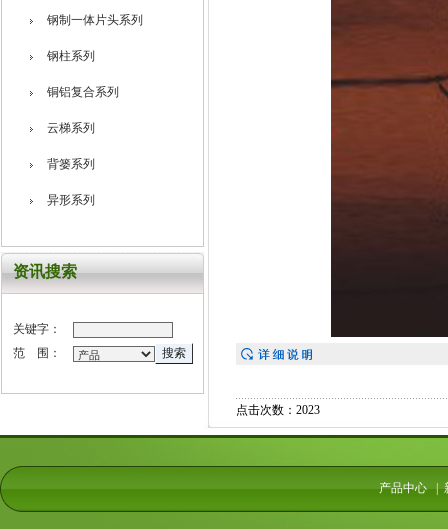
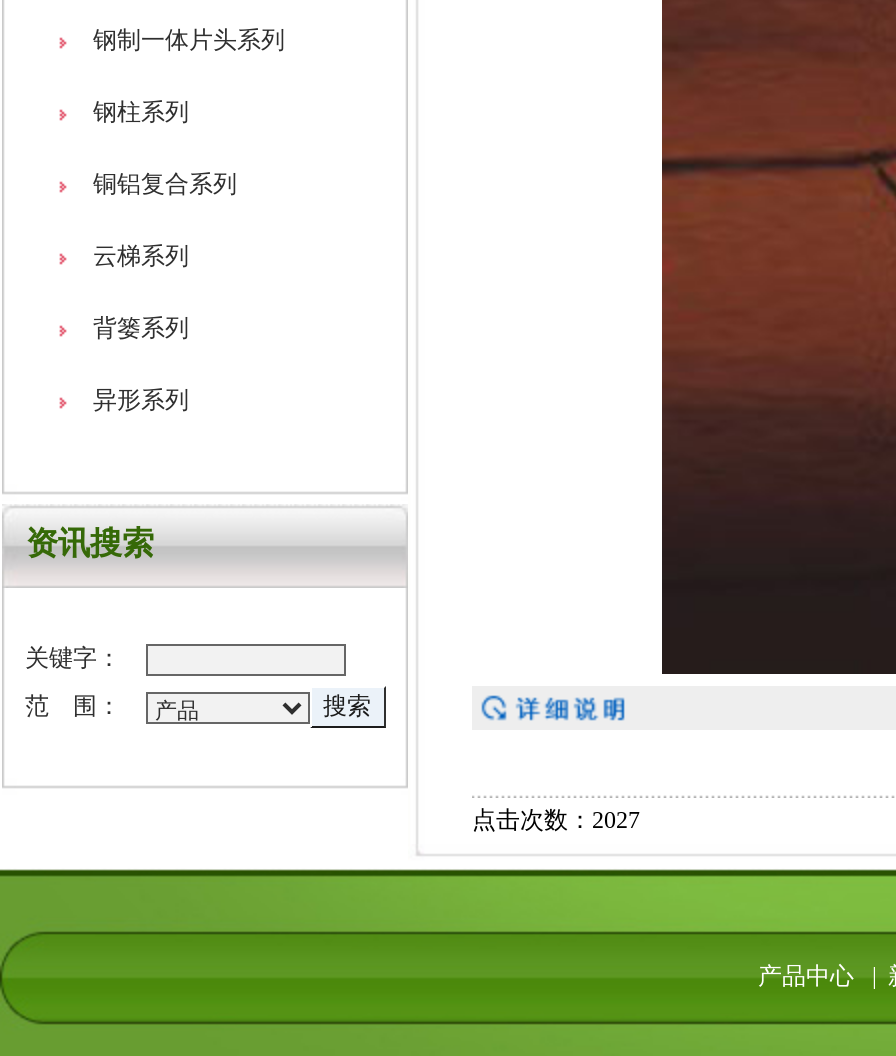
[236,403,320,417] 点击次数：2023 -> [472,806,640,834] 点击次数：2027

